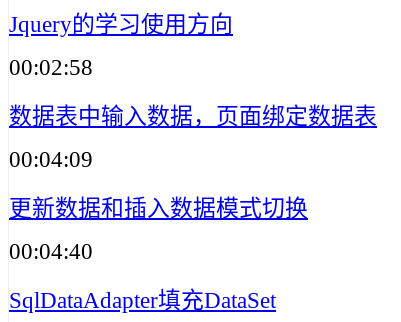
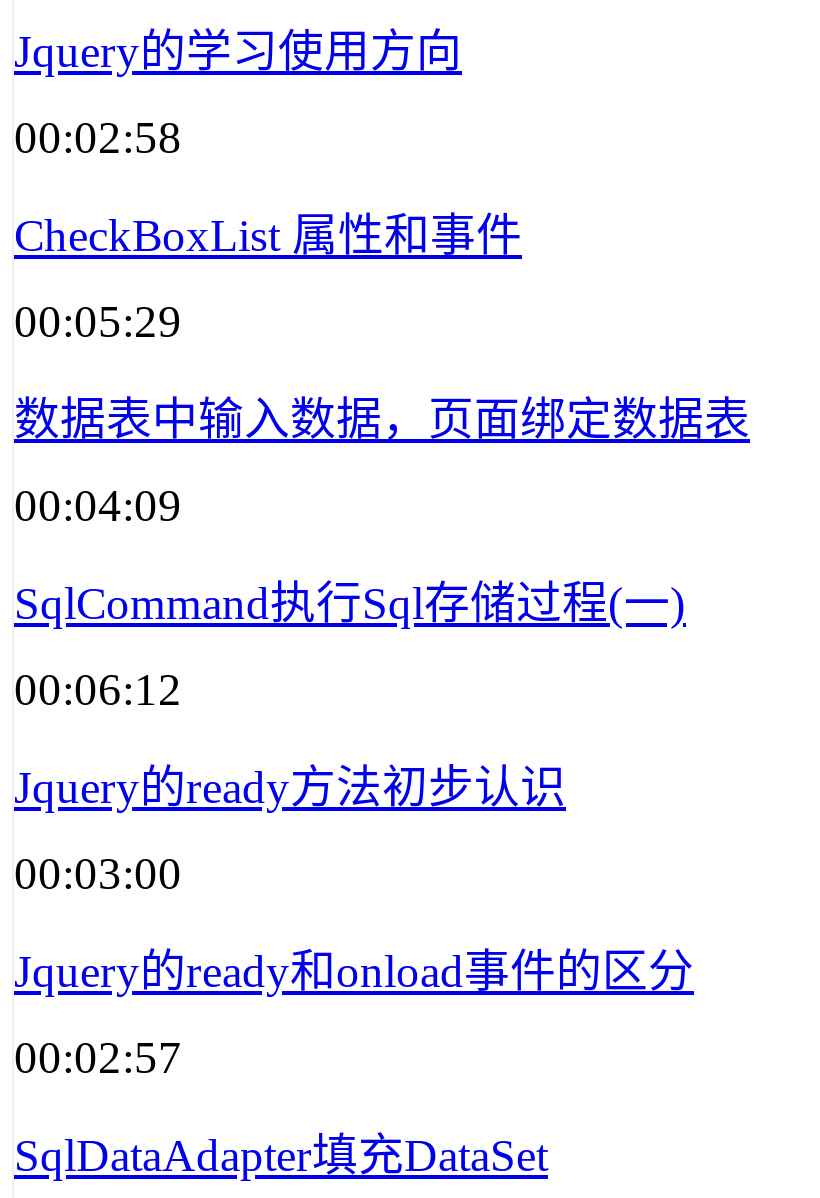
none -> [14,211,522,347] CheckBoxList 属性和事件 | 00:05:29
[9,196,308,264] 更新数据和插入数据模式切换 | 00:04:40 -> [14,579,694,1083] SqlCommand执行Sql存储过程(一) | 00:06:12 | Jquery的ready方法初步认识 | 00:03:00 | Jquery的ready和onload事件的区分 | 00:02:57

